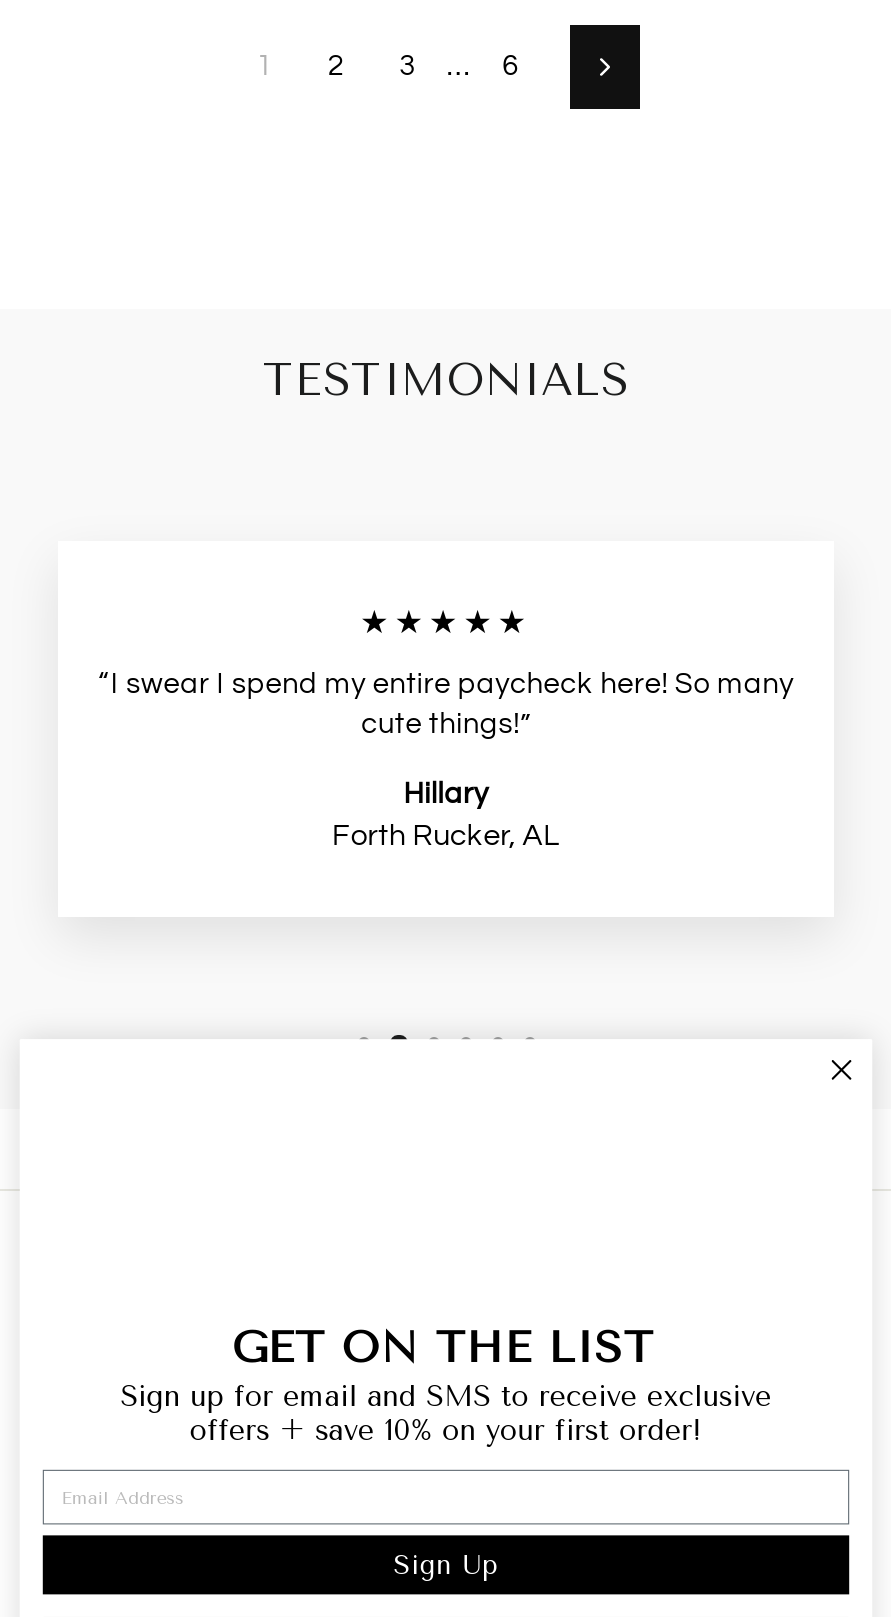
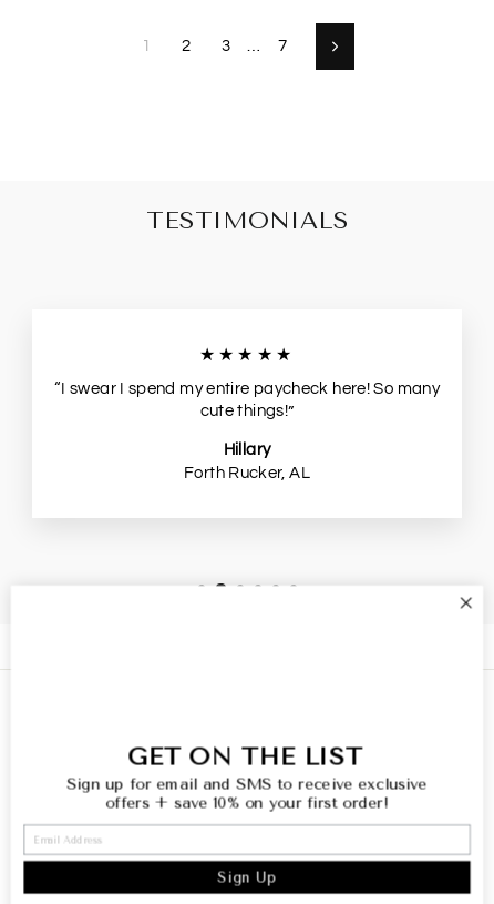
[502,50,519,80] 6 -> [278,37,287,54] 7

